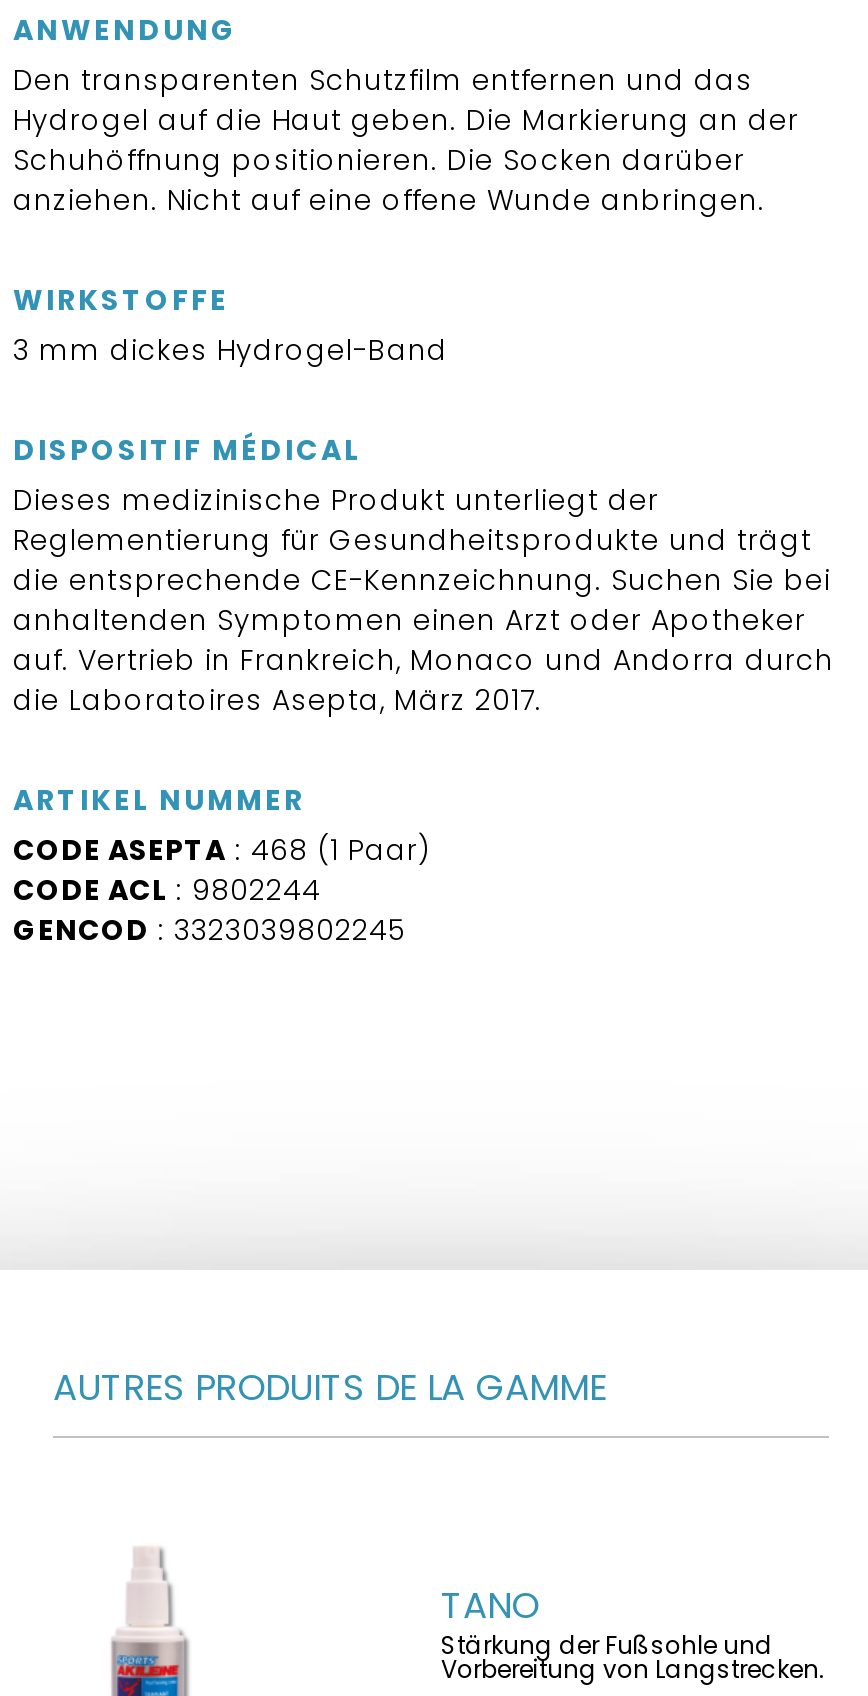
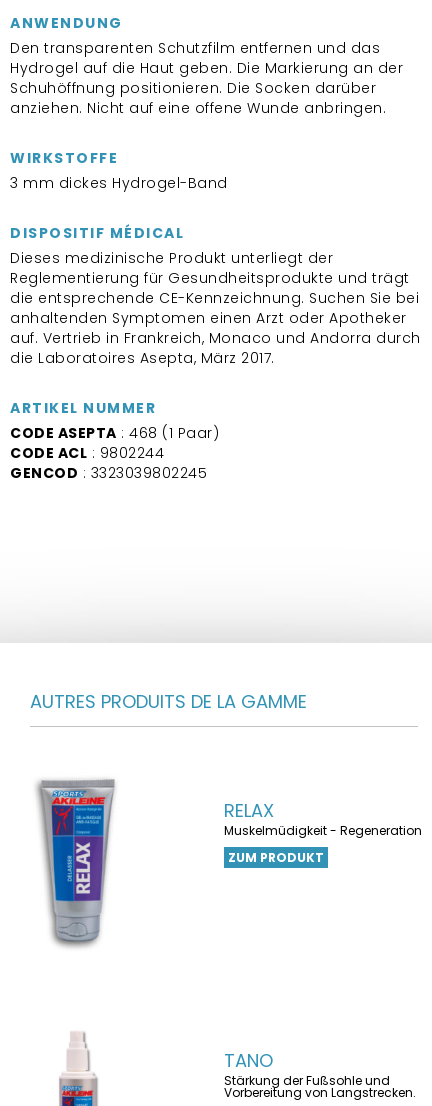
none -> [35,778,116,948] [image]
none -> [224,798,422,866] RELAX | Muskelmüdigkeit - Regeneration | ZUM PRODUKT

